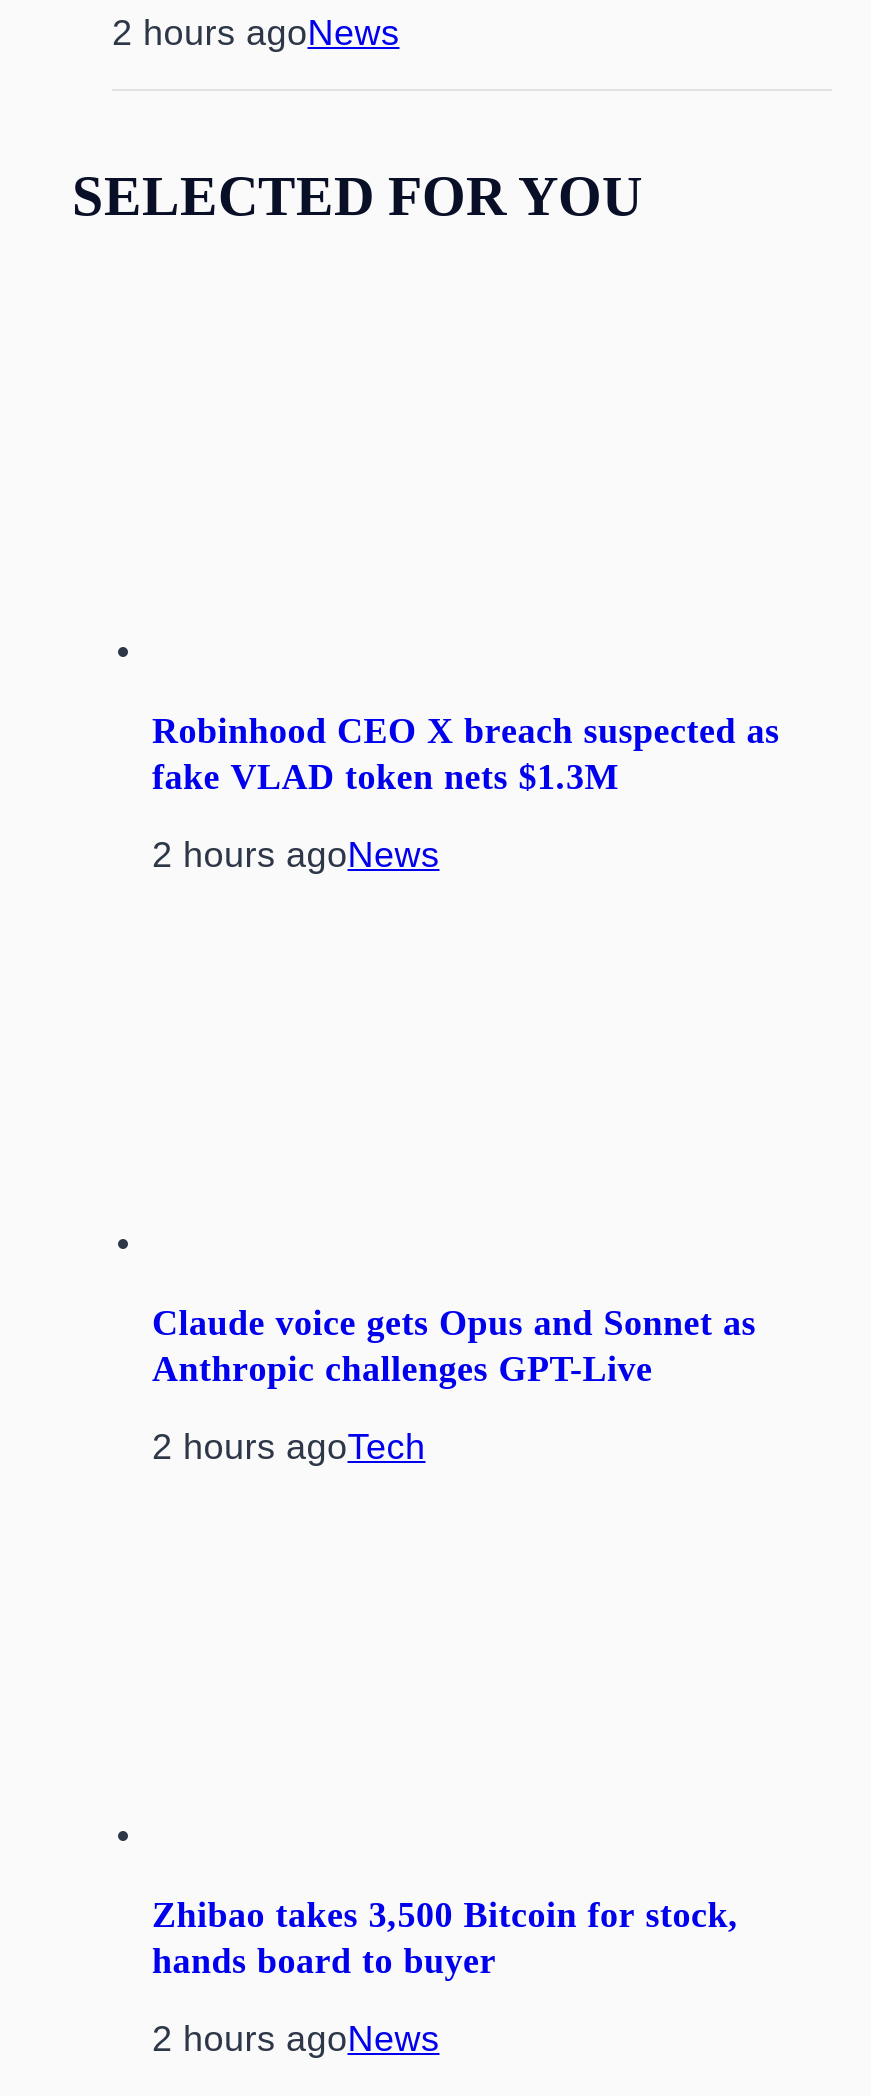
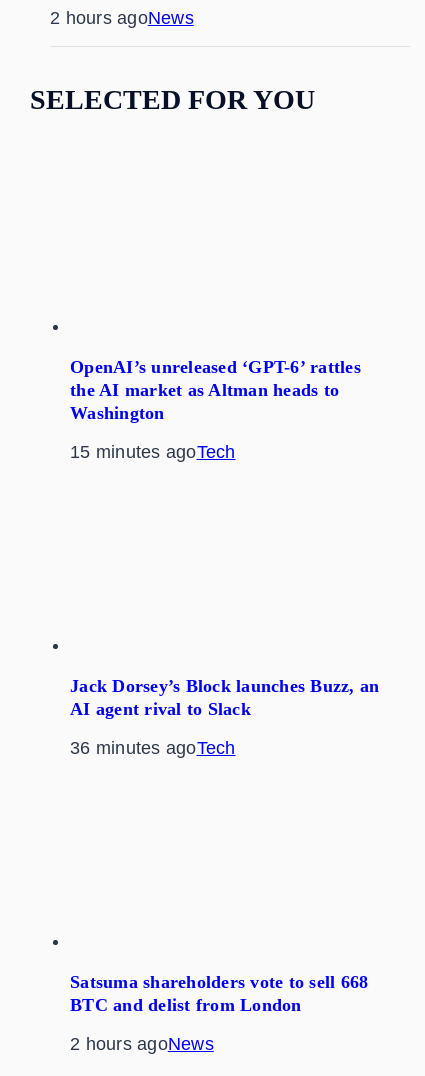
[152,711,780,797] Robinhood CEO X breach suspected as | fake VLAD token nets $1.3M -> [70,357,361,423] OpenAI’s unreleased ‘GPT-6’ rattles | the AI market as Altman heads to | Washington
[152,835,440,875] 2 hours agoNews -> [70,442,235,462] 15 minutes agoTech
[152,1303,756,1389] Claude voice gets Opus and Sonnet as | Anthropic challenges GPT-Live -> [70,676,379,719] Jack Dorsey’s Block launches Buzz, an | AI agent rival to Slack
[152,1427,426,1467] 2 hours agoTech -> [70,738,235,758] 36 minutes agoTech
[152,1895,738,1981] Zhibao takes 3,500 Bitcoin for stock, | hands board to buyer -> [70,972,368,1015] Satsuma shareholders vote to sell 668 | BTC and delist from London

